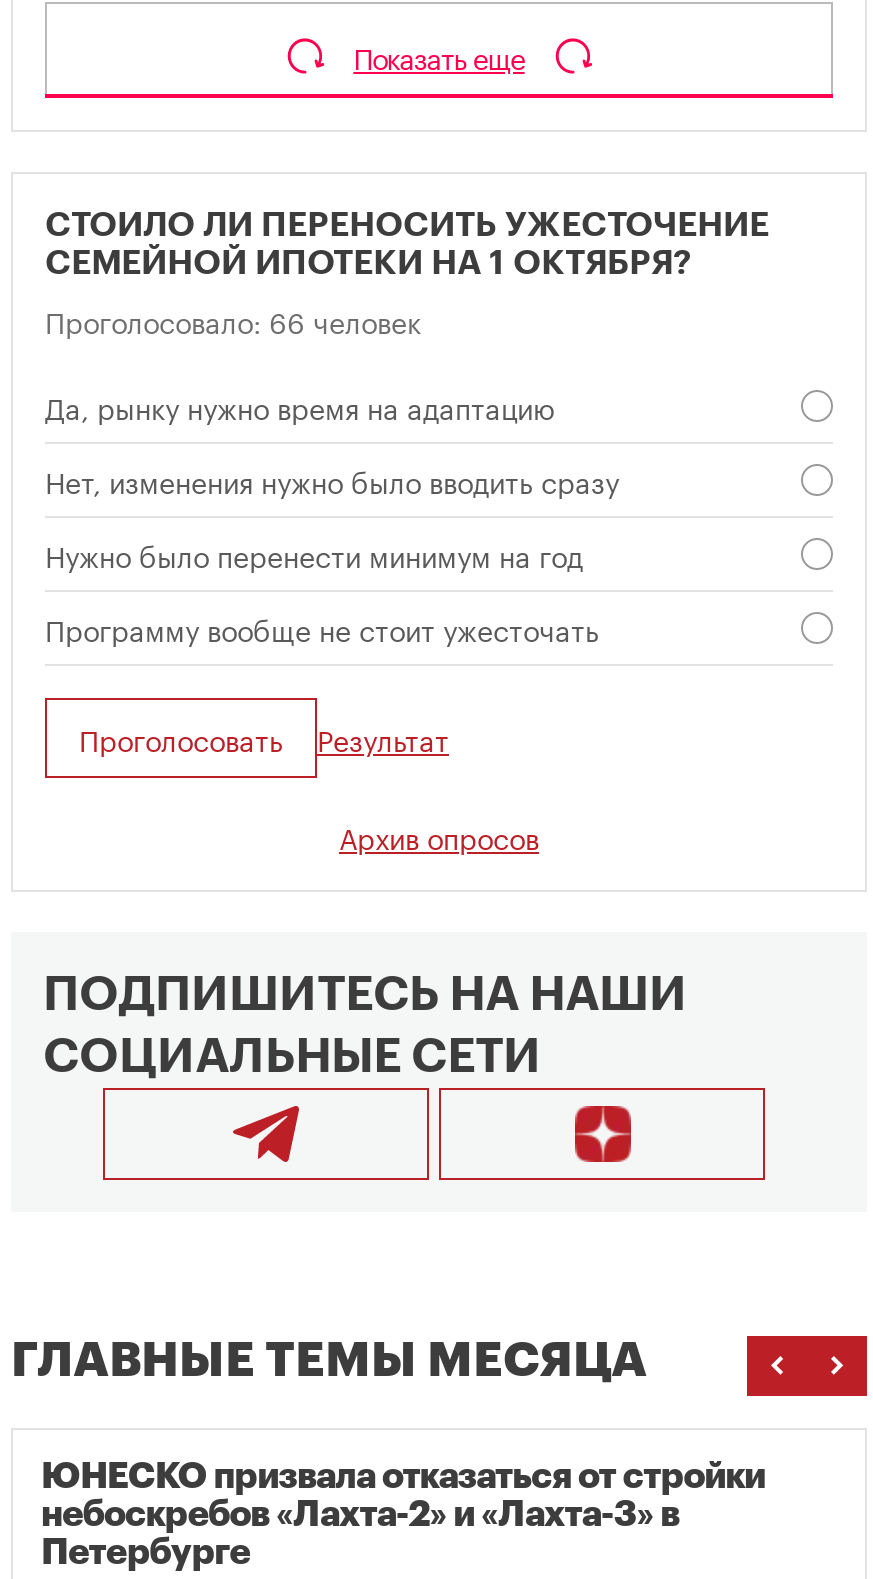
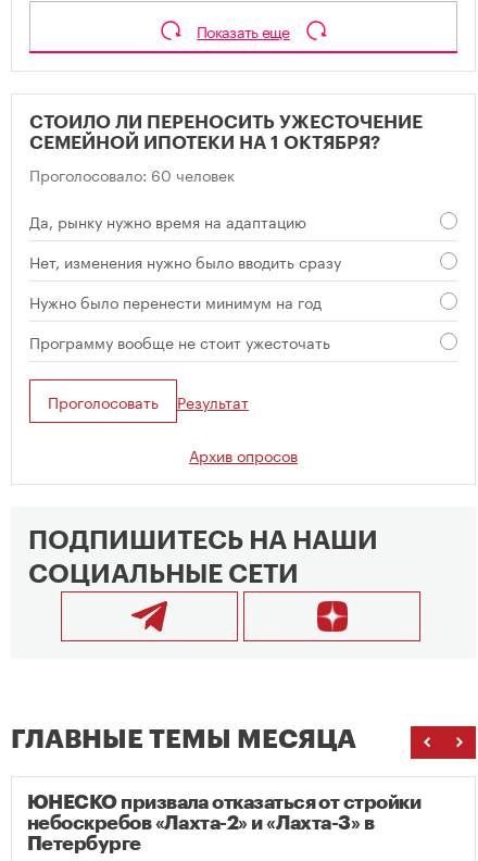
[45,298,421,342] Проголосовало: 66 человек -> [29,162,235,186] Проголосовало: 60 человек

